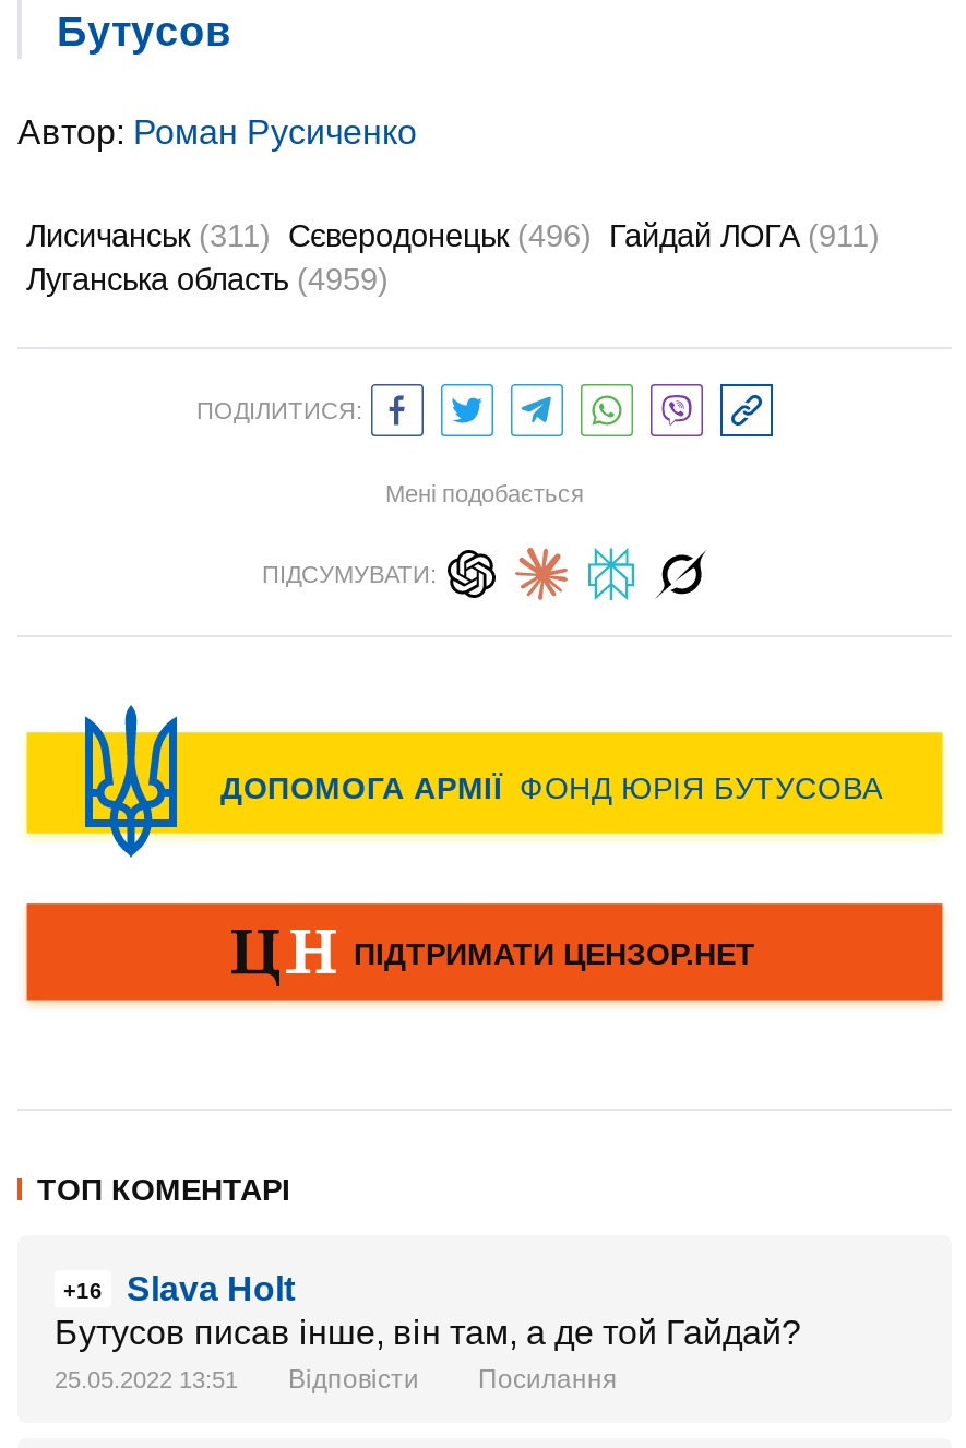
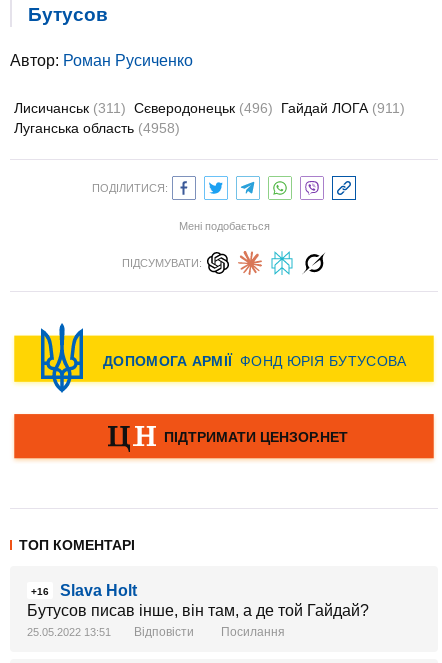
[26,262,389,297] Луганська область (4959) -> [14,120,180,136] Луганська область (4958)

